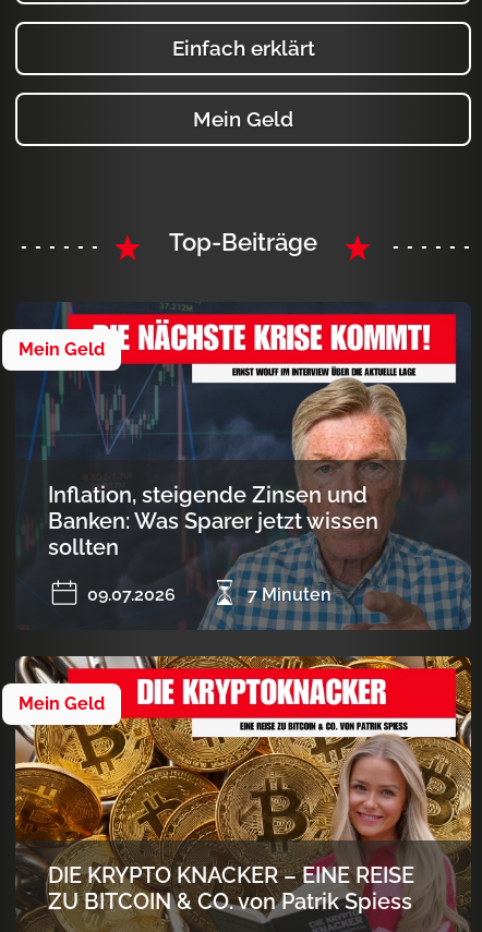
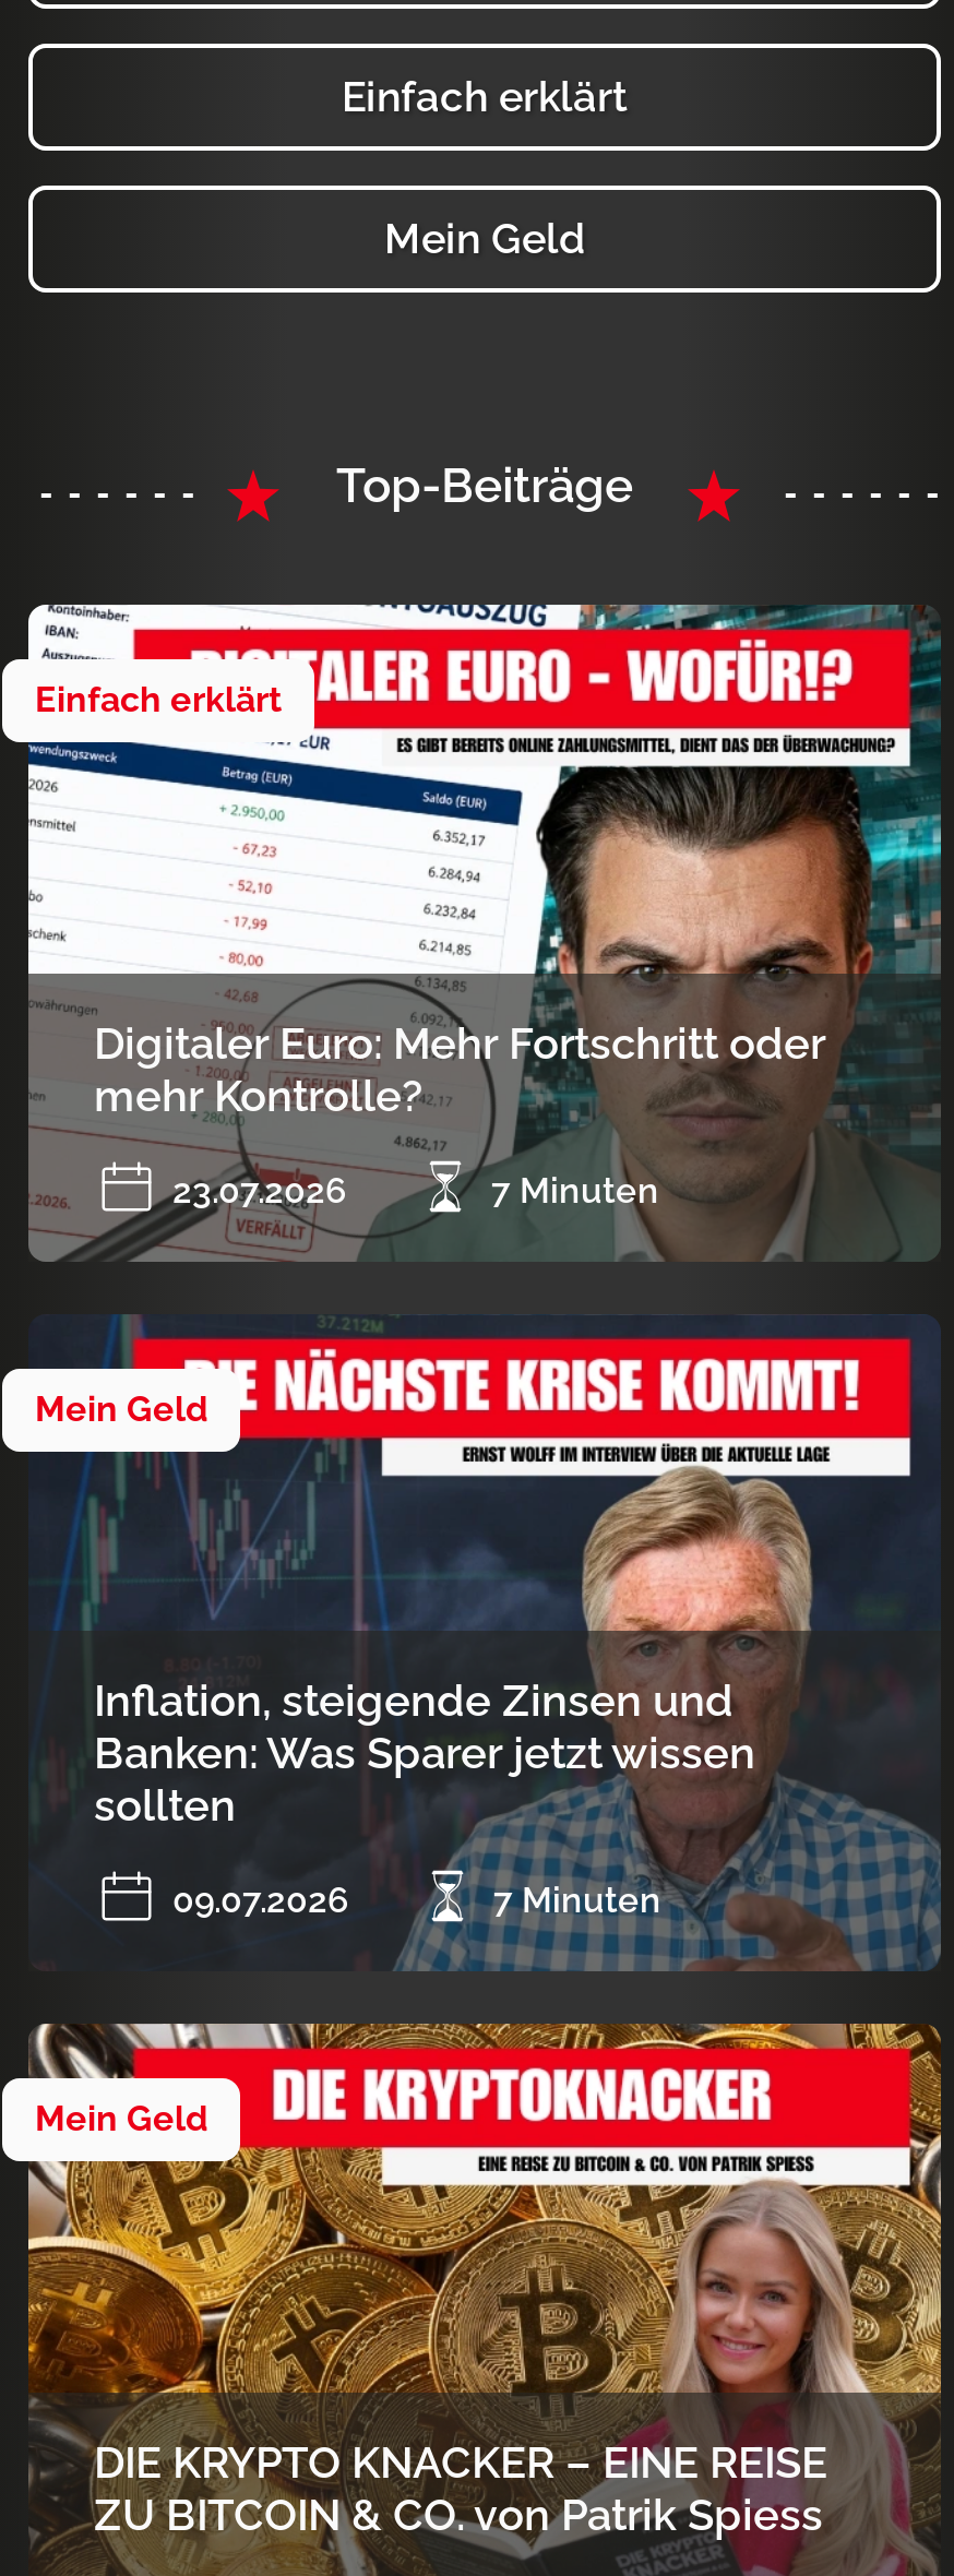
none -> [26,603,943,1262] [image] | Einfach erklärt
none -> [94,1017,825,1212] Digitaler Euro: Mehr Fortschritt oder | mehr Kontrolle? | 23.07.2026 | 7 Minuten

